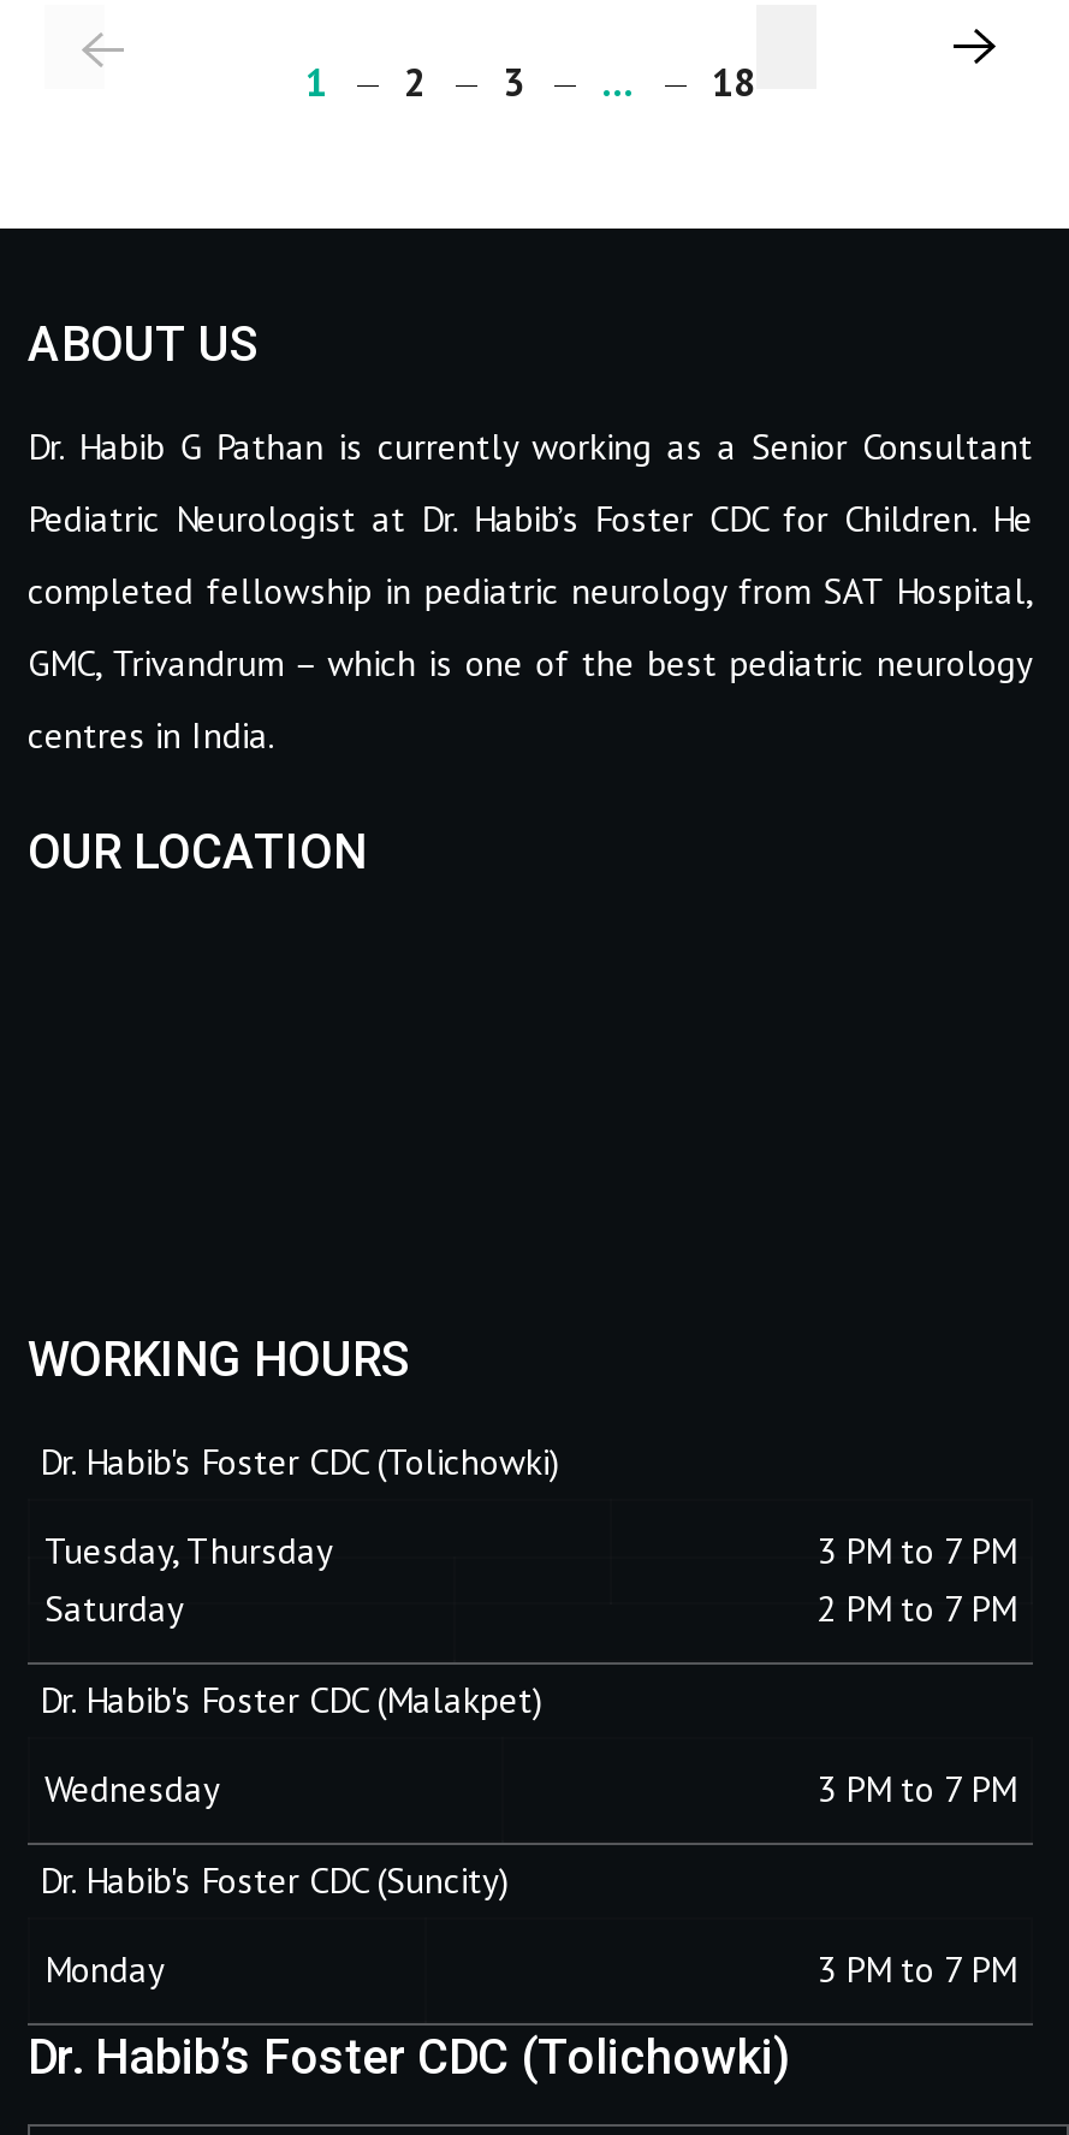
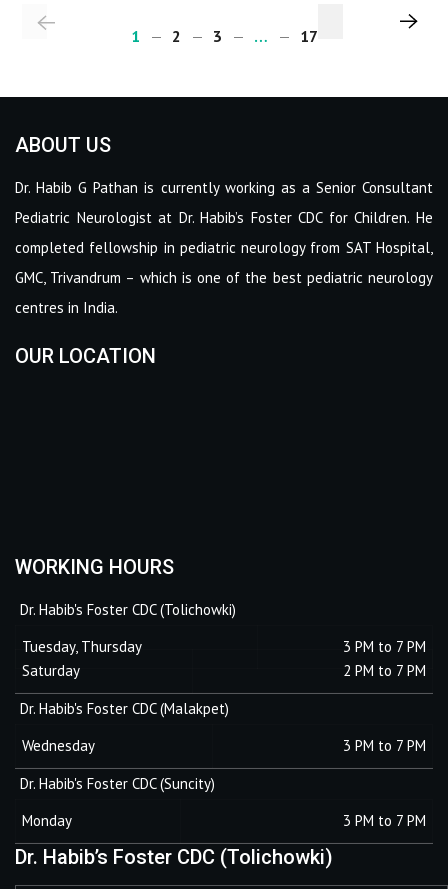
[712,57,755,105] 18 -> [299,26,317,46] 17

